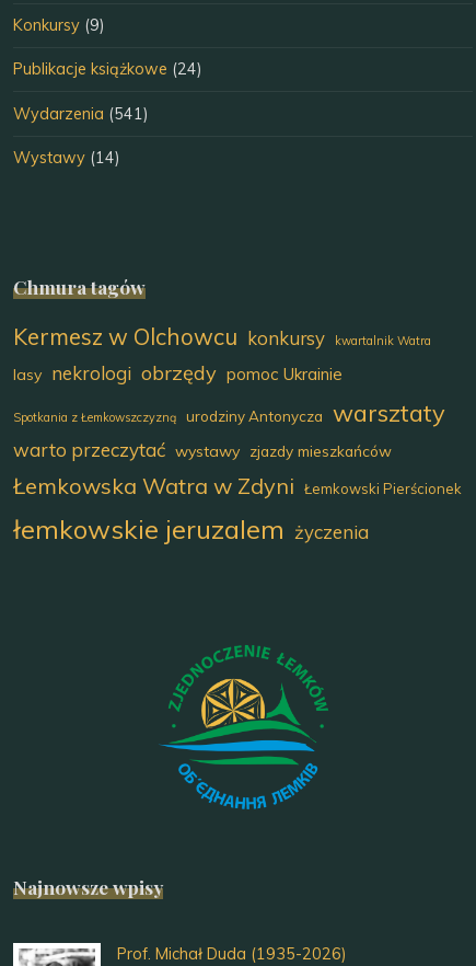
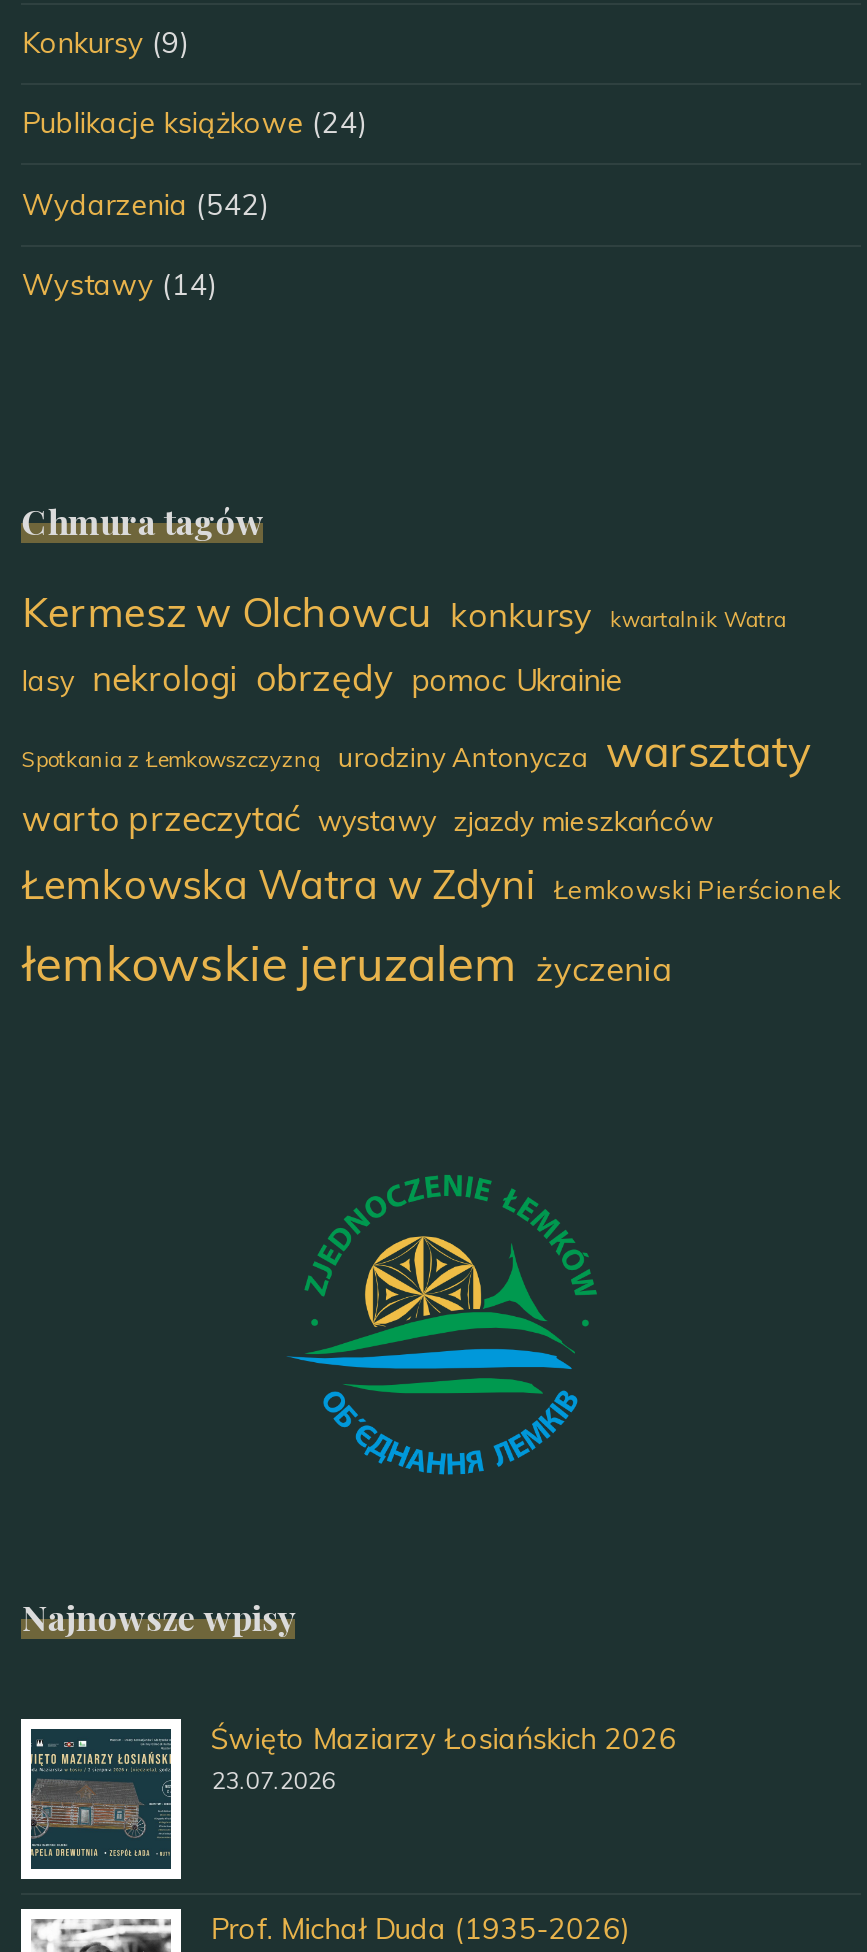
[14,104,149,123] Wydarzenia (541) -> [22,186,270,222] Wydarzenia (542)
none -> [21,1717,677,1883] [image] | Święto Maziarzy Łosiańskich 2026 | 23.07.2026

